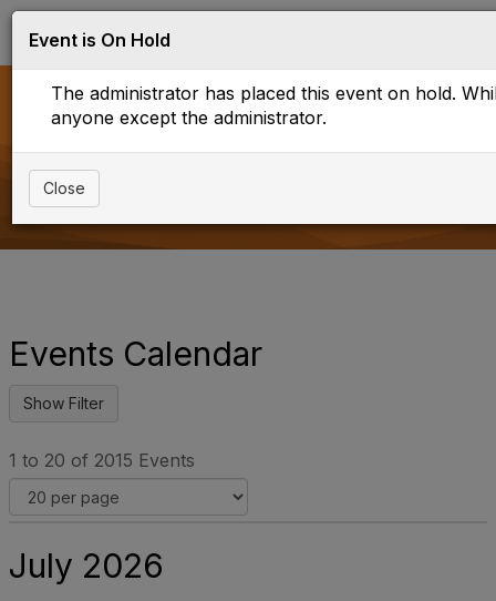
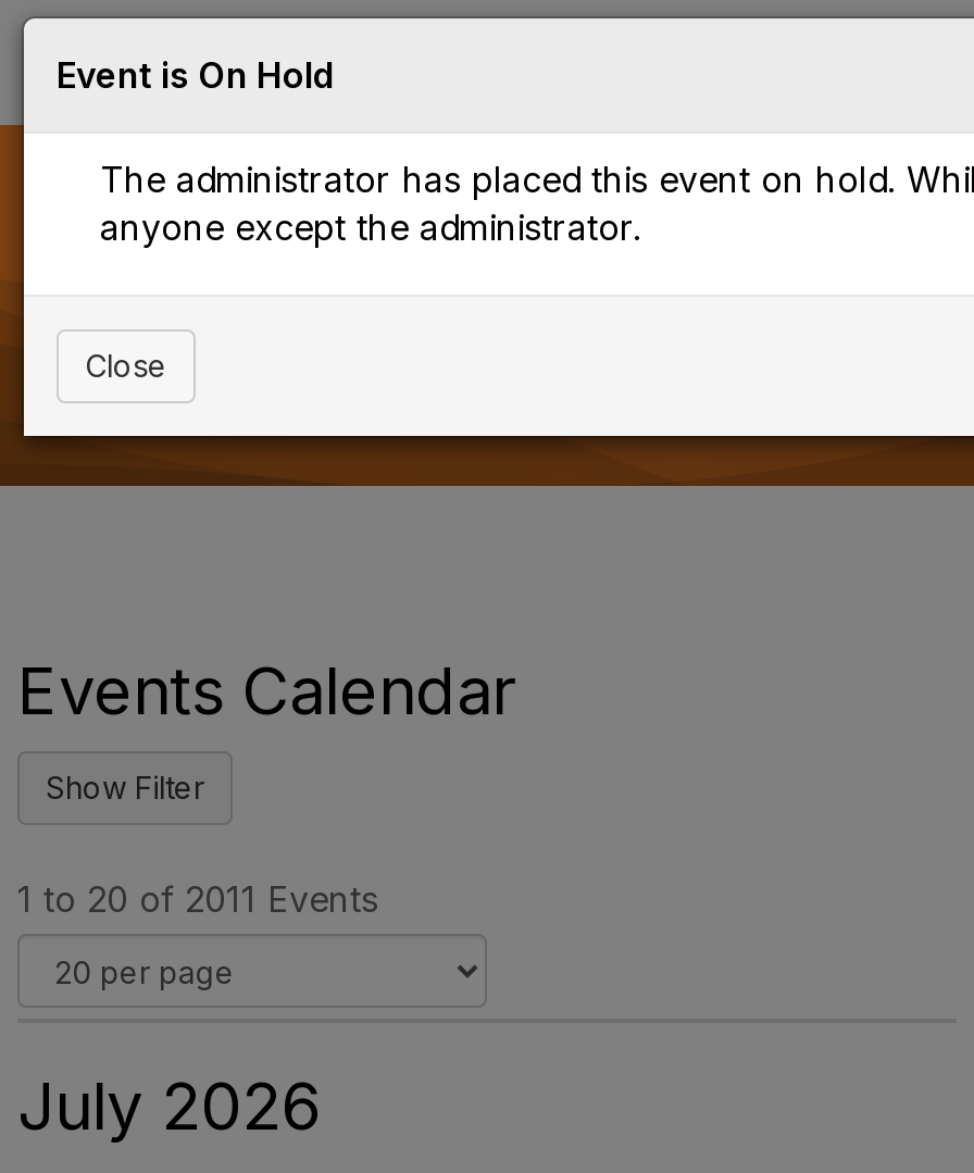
[9,449,195,471] 1 to 20 of 2015 Events -> [17,877,378,921] 1 to 20 of 2011 Events

